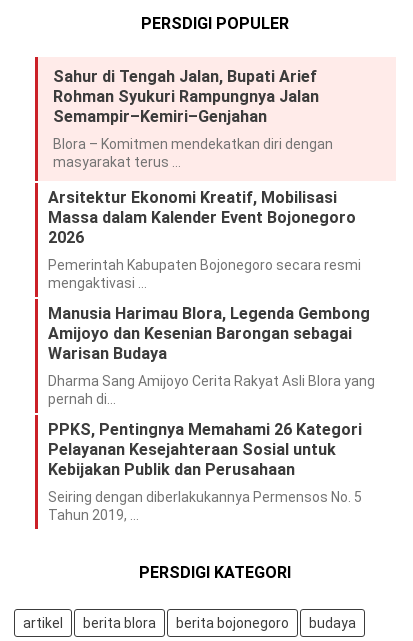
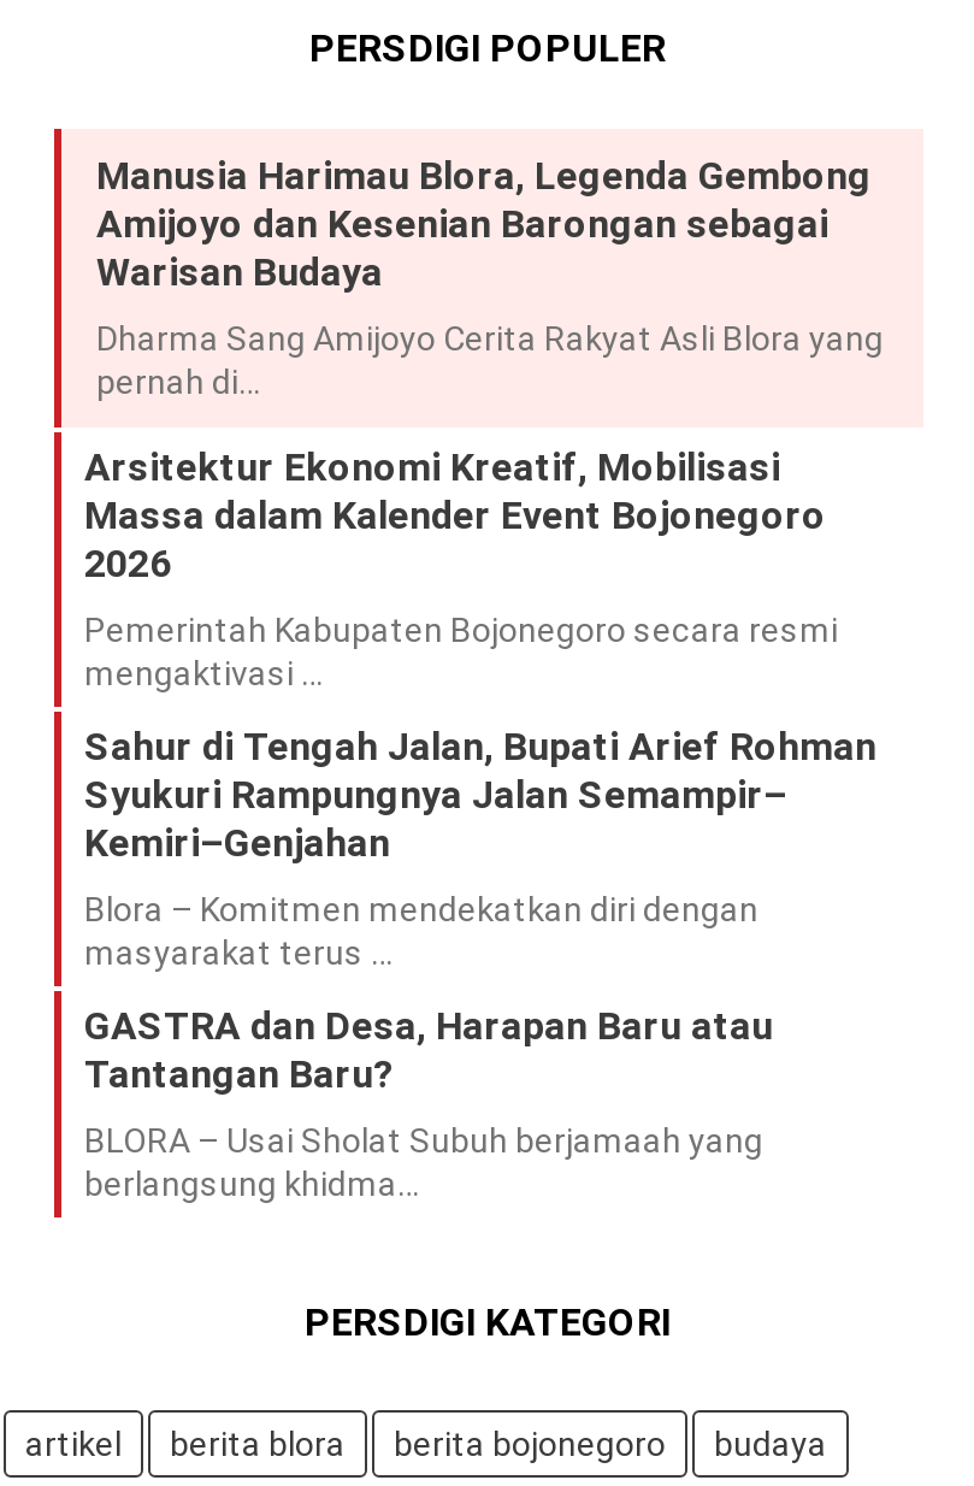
[52,67,318,126] Sahur di Tengah Jalan, Bupati Arief | Rohman Syukuri Rampungnya Jalan | Semampir–Kemiri–Genjahan -> none
moved [52,136,332,170] -> [84,890,758,972]: Blora – Komitmen mendekatkan diri dengan | masyarakat terus …
none -> [84,724,876,866] Sahur di Tengah Jalan, Bupati Arief Rohman | Syukuri Rampungnya Jalan Semampir– | Kemiri–Genjahan
moved [47,304,369,363] -> [96,153,872,295]: Manusia Harimau Blora, Legenda Gembong | Amijoyo dan Kesenian Barongan sebagai | Warisan Budaya
moved [47,373,374,407] -> [96,319,884,401]: Dharma Sang Amijoyo Cerita Rakyat Asli Blora yang | pernah di…
[47,420,361,479] PPKS, Pentingnya Memahami 26 Kategori | Pelayanan Kesejahteraan Sosial untuk | Kebijakan Publik dan Perusahaan -> [84,1003,773,1097] GASTRA dan Desa, Harapan Baru atau | Tantangan Baru?
[47,489,361,523] Seiring dengan diberlakukannya Permensos No. 5 | Tahun 2019, … -> [84,1121,763,1203] BLORA – Usai Sholat Subuh berjamaah yang | berlangsung khidma…

